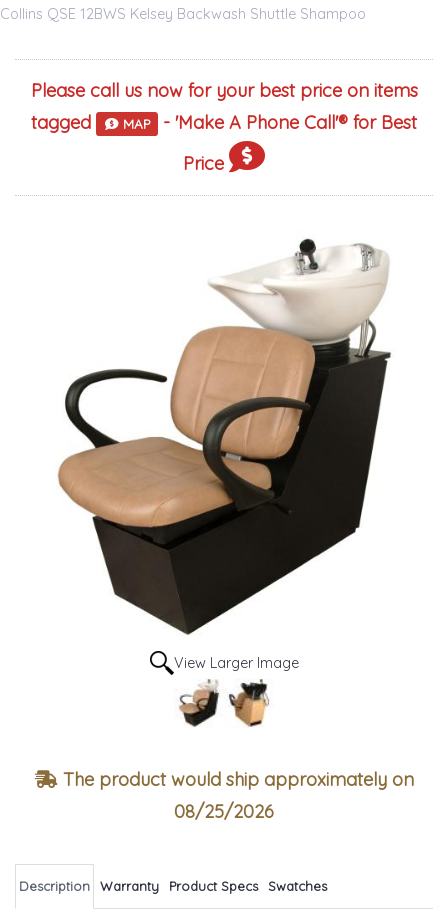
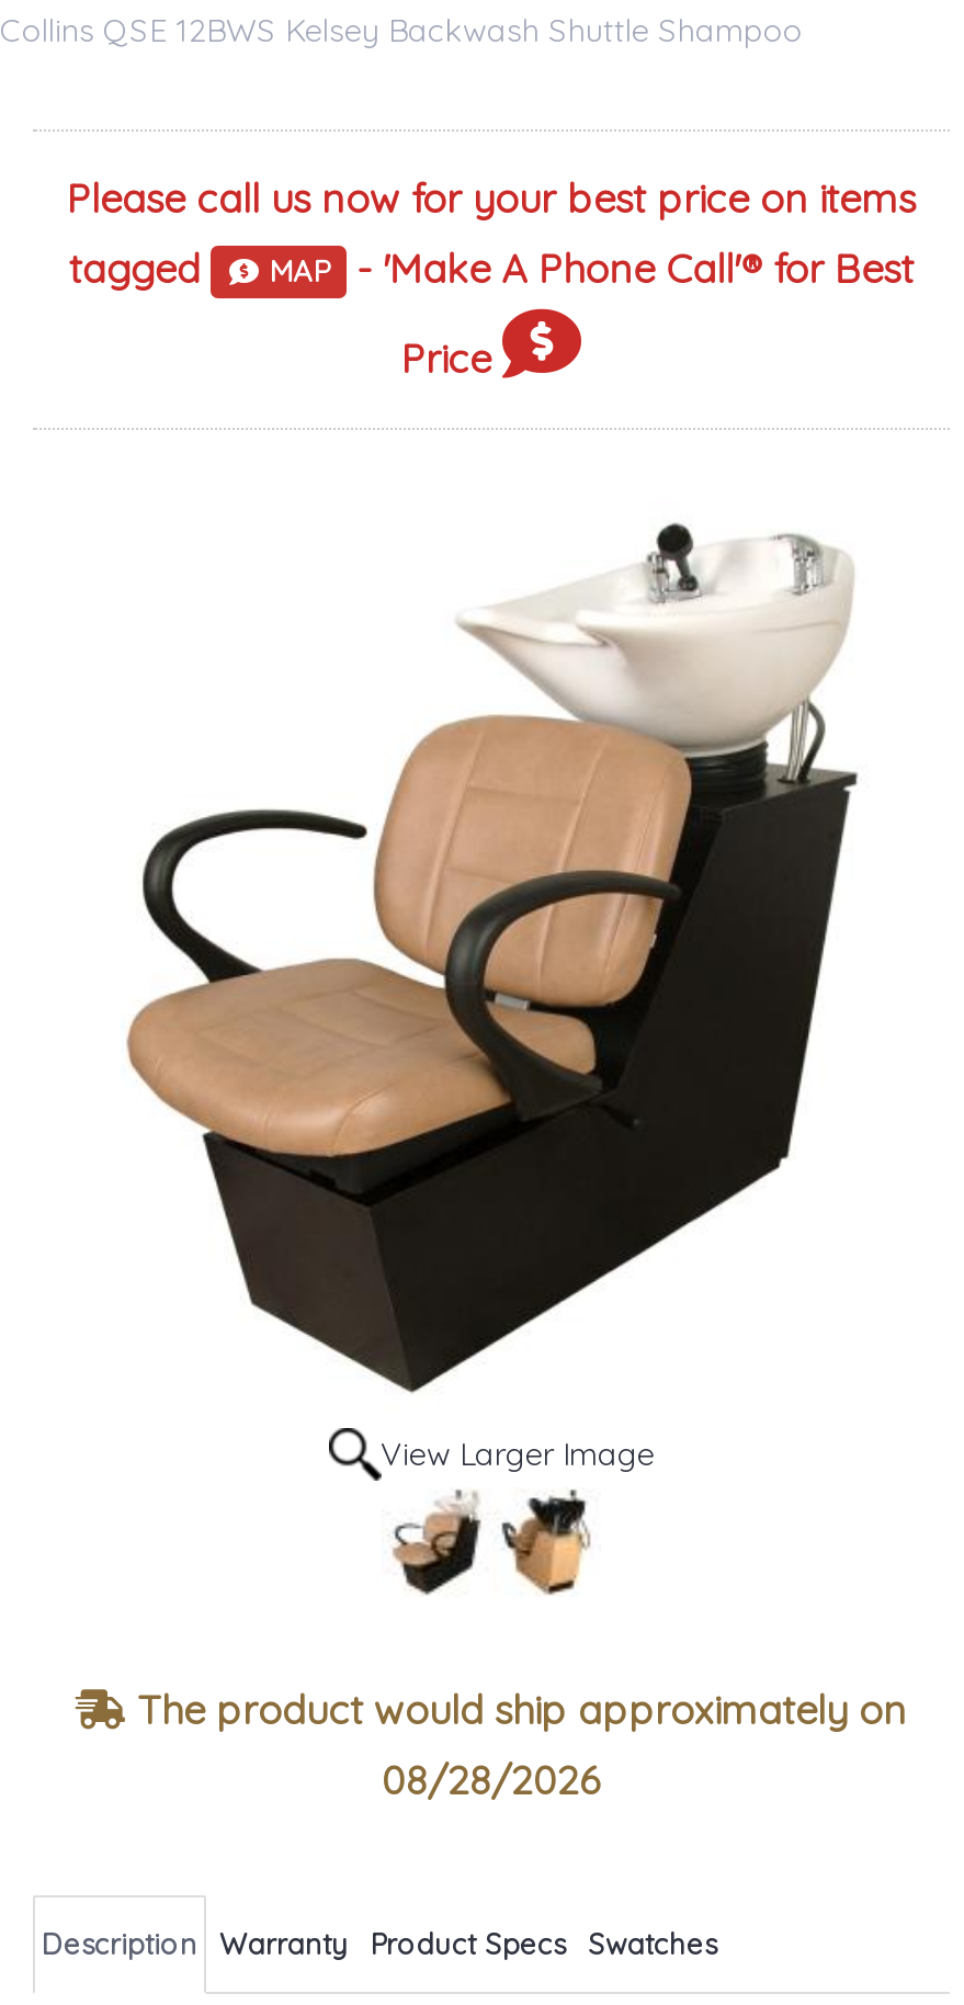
[174,800,274,823] 08/25/2026 -> [382,1754,601,1805] 08/28/2026

